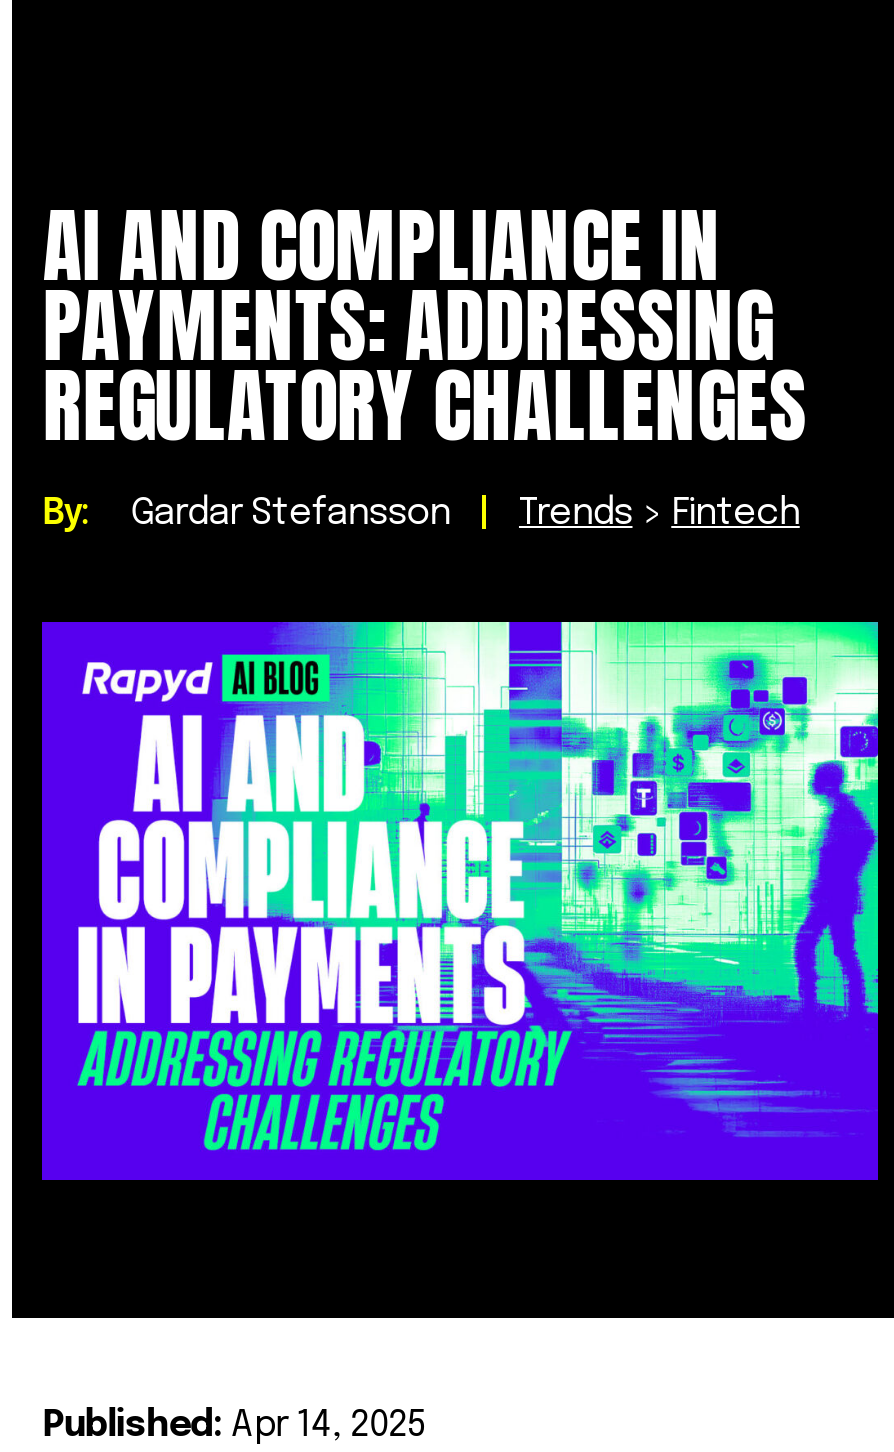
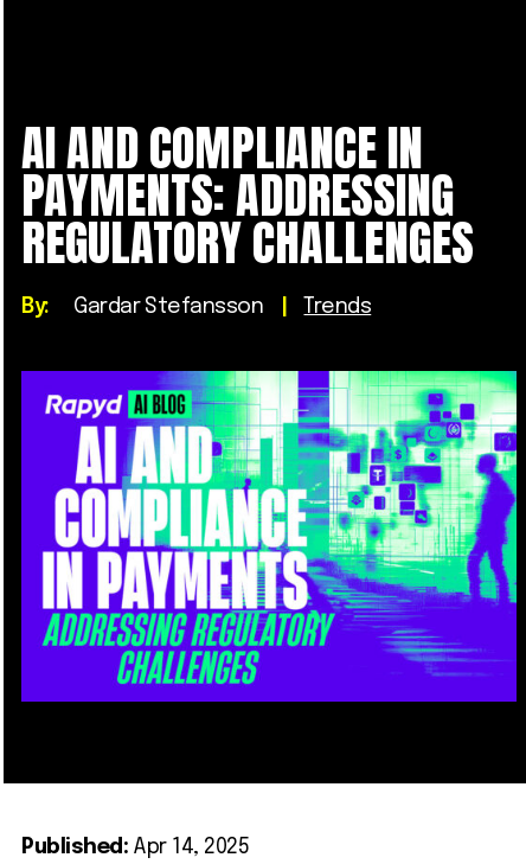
[519,496,800,532] Trends > Fintech -> [304,296,371,318] Trends

